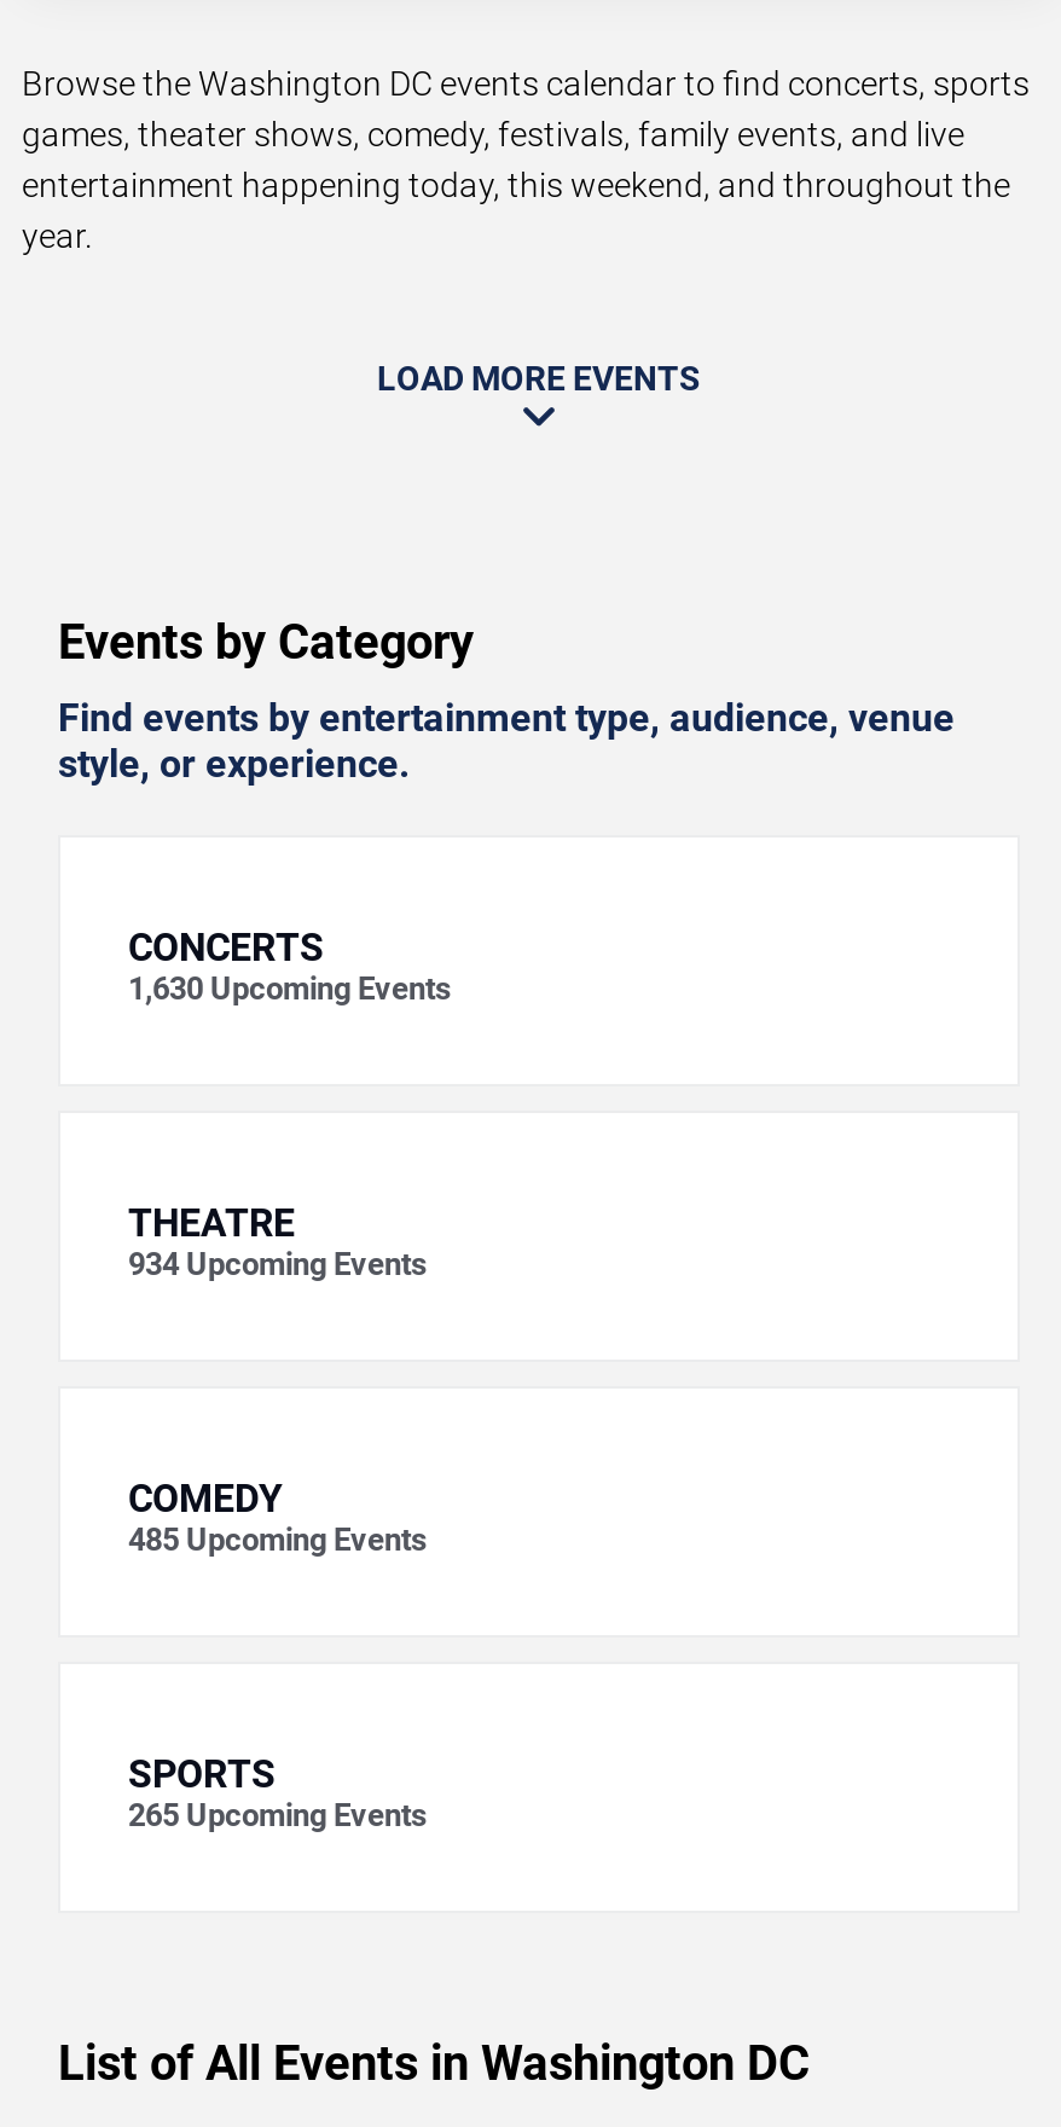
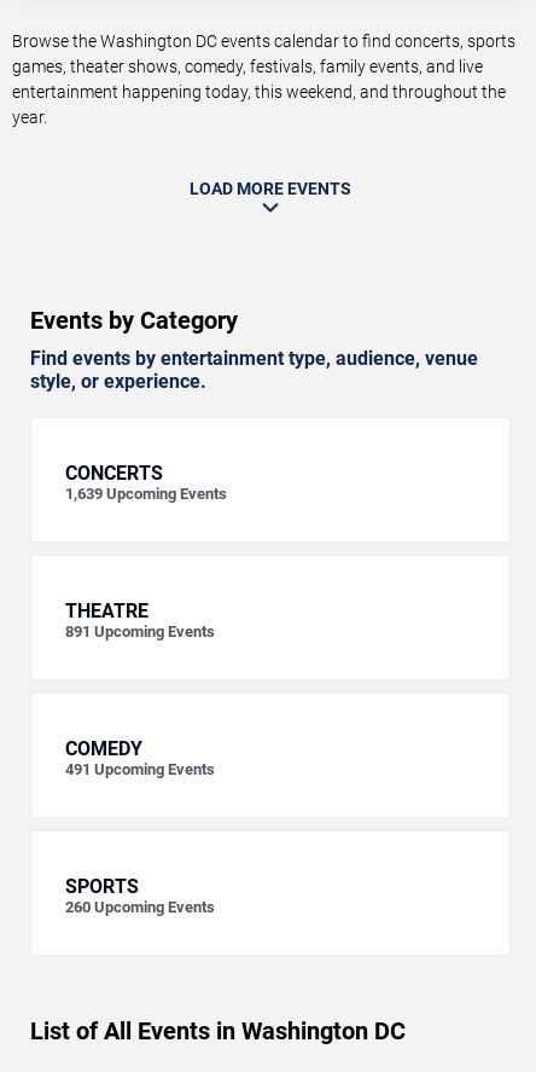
[128,971,452,1007] 1,630 Upcoming Events -> [65,485,227,503] 1,639 Upcoming Events
[128,1246,428,1283] 934 Upcoming Events -> [65,623,215,641] 891 Upcoming Events
[128,1522,428,1558] 485 Upcoming Events -> [65,760,215,779] 491 Upcoming Events
[128,1798,428,1834] 265 Upcoming Events -> [65,898,215,916] 260 Upcoming Events

